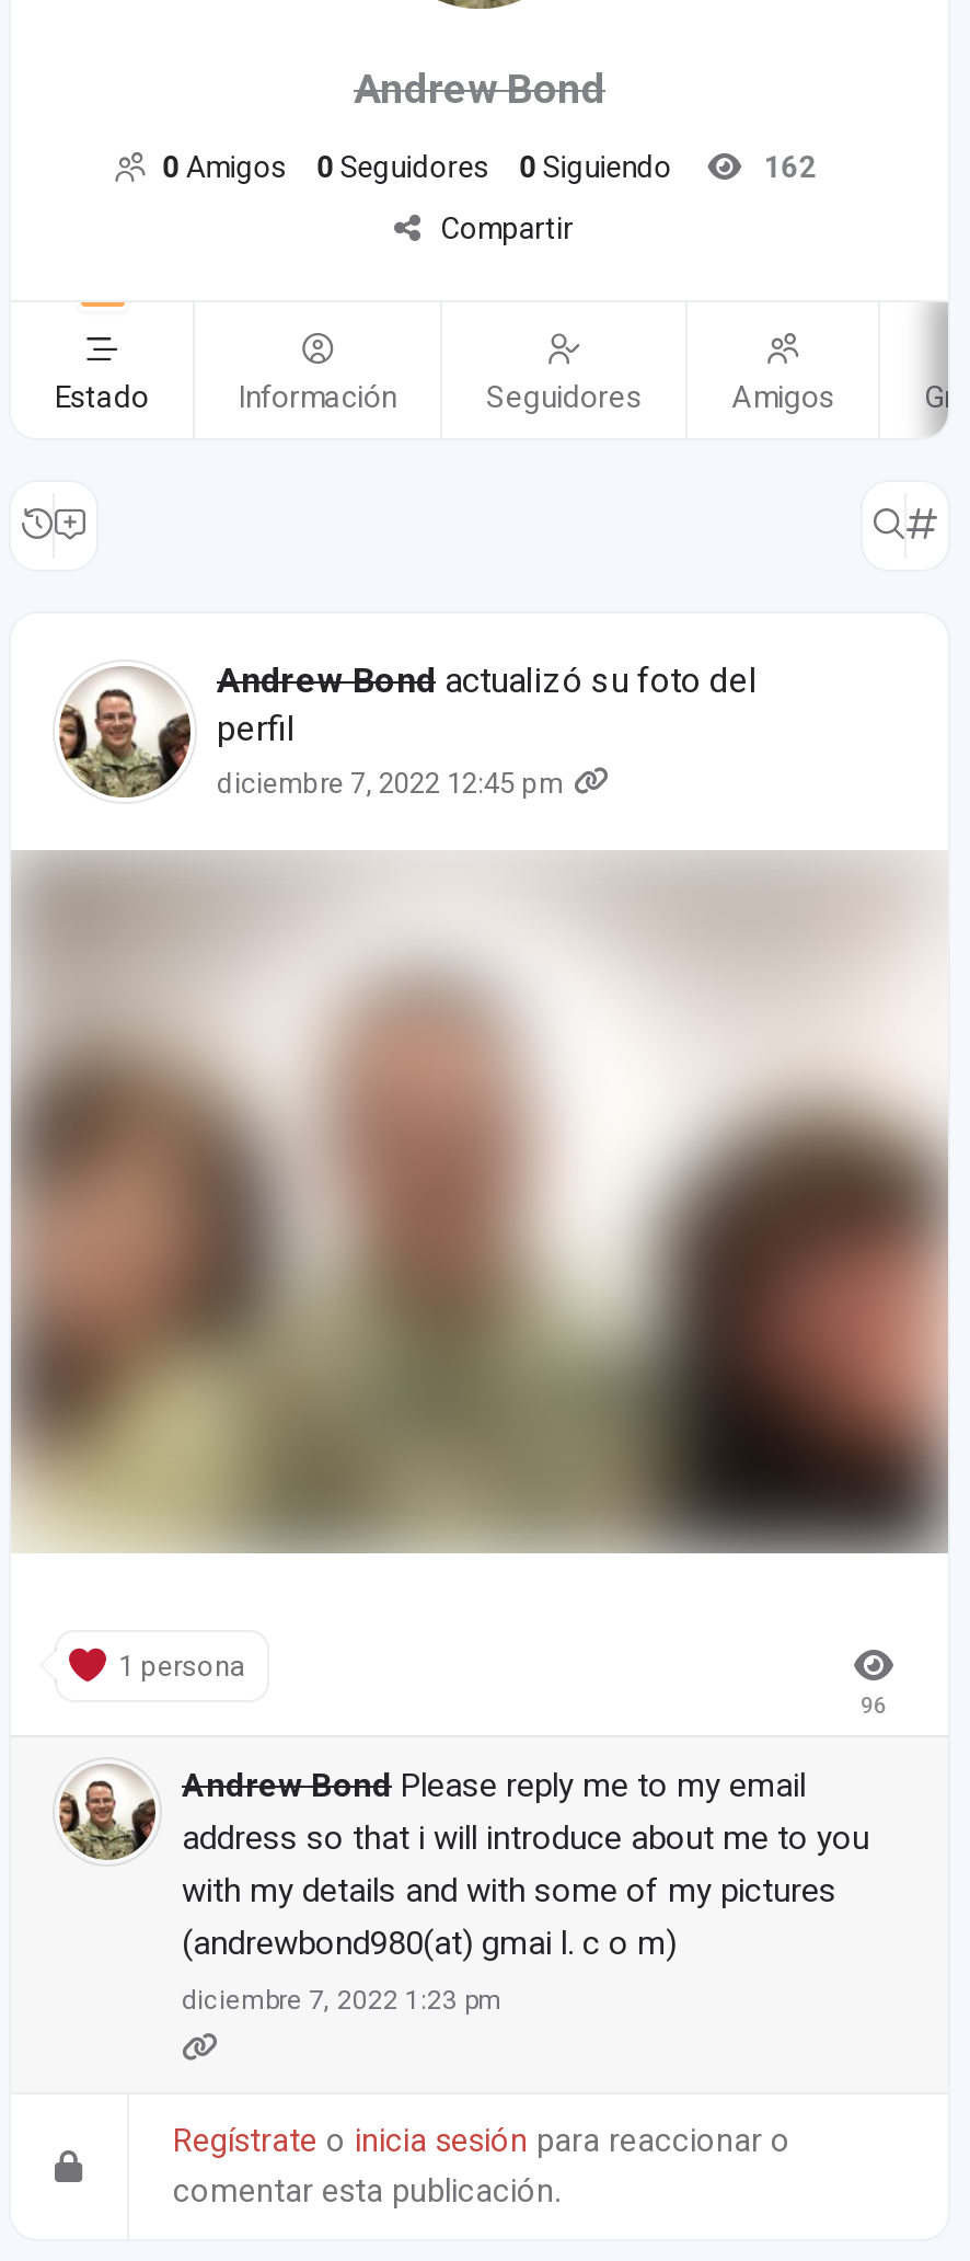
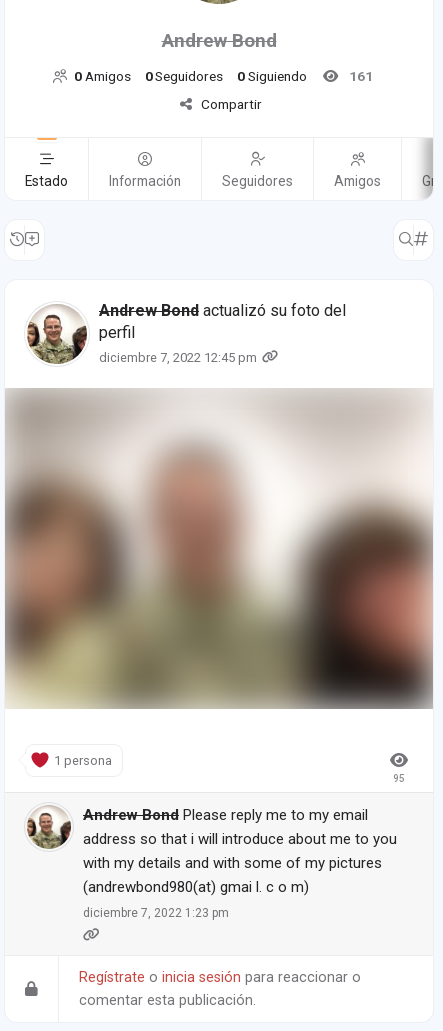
[757,148,816,183] 162 -> [346,67,373,83] 161
[861,1694,887,1718] 96 -> [393,773,405,784] 95

